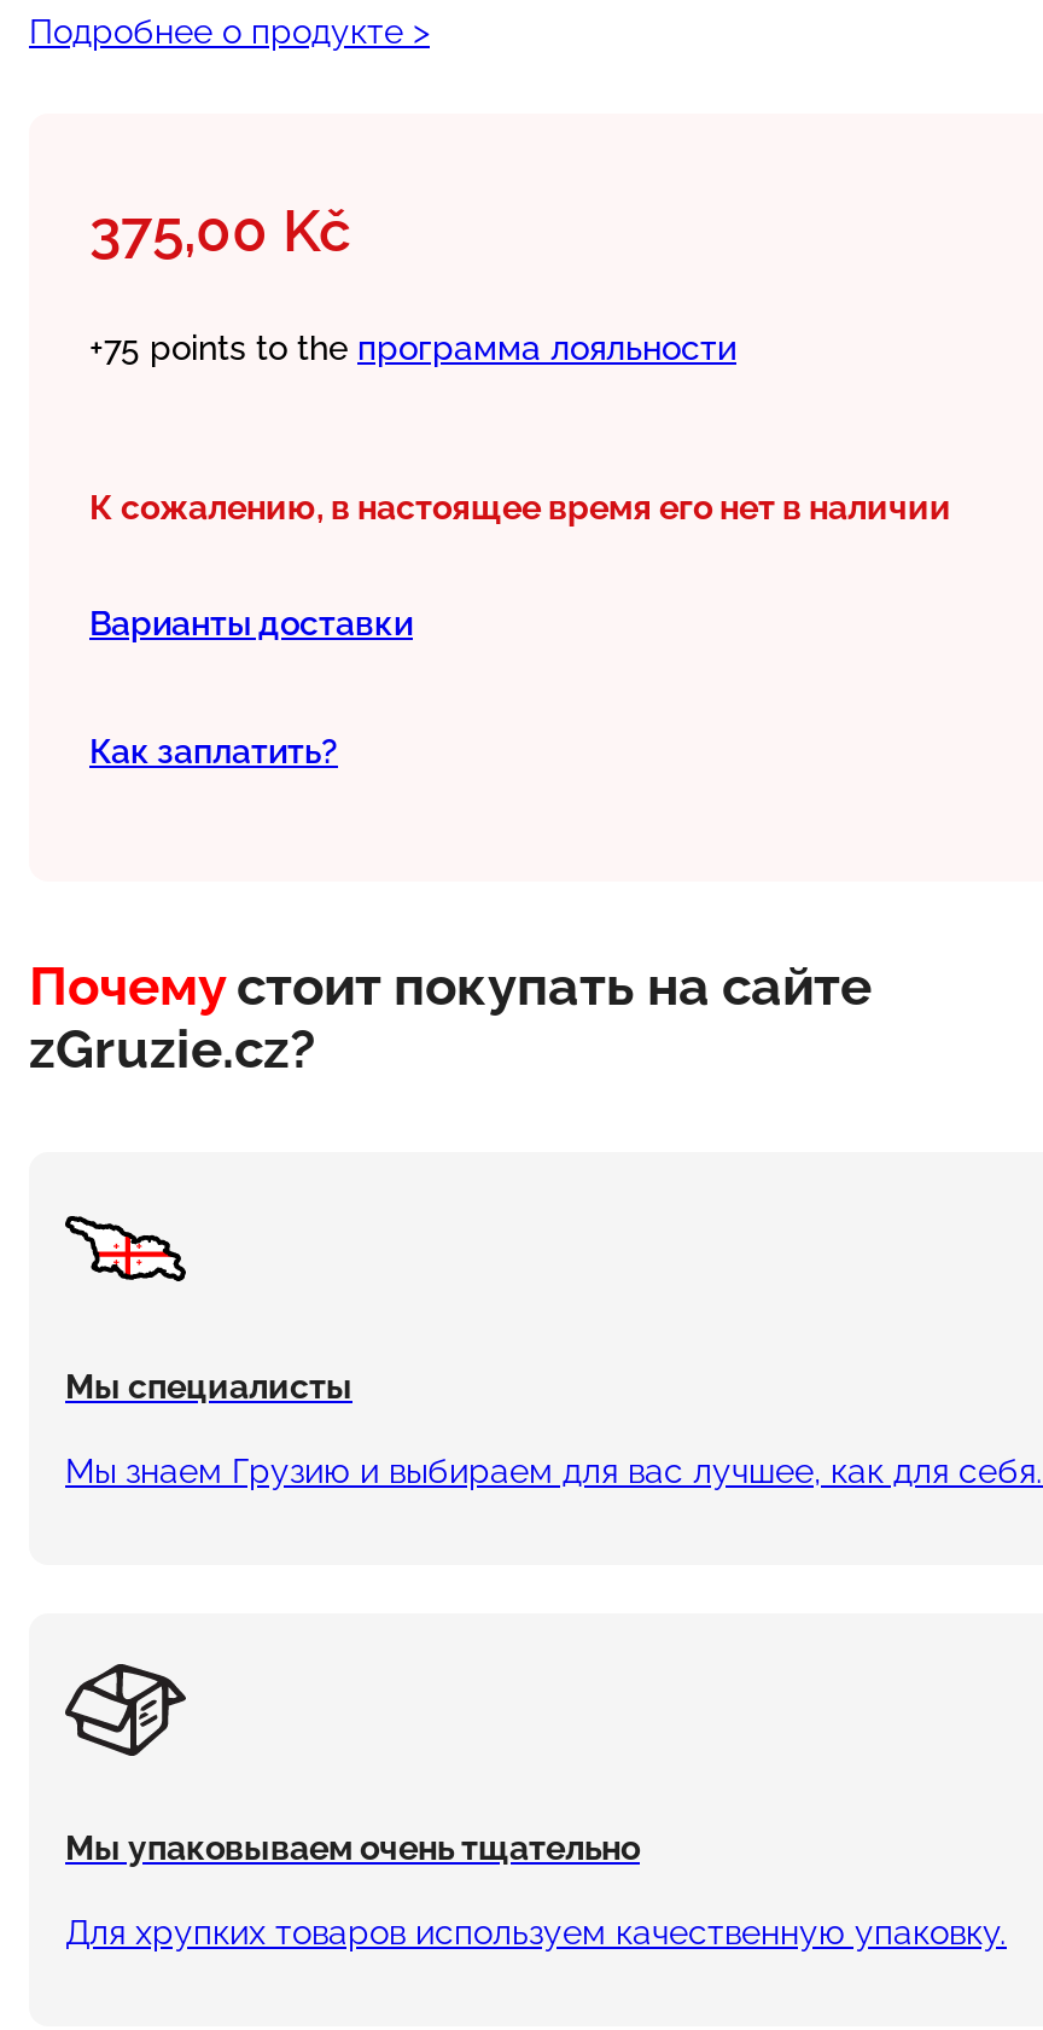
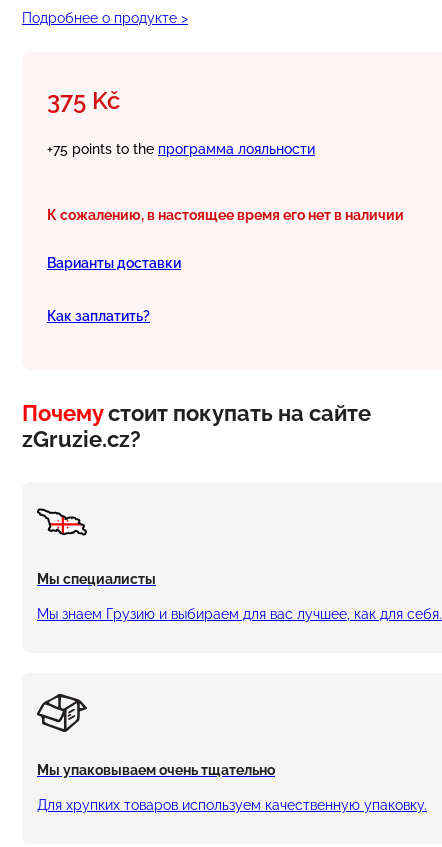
[89,196,350,266] 375,00 Kč -> [47,86,120,115] 375 Kč

